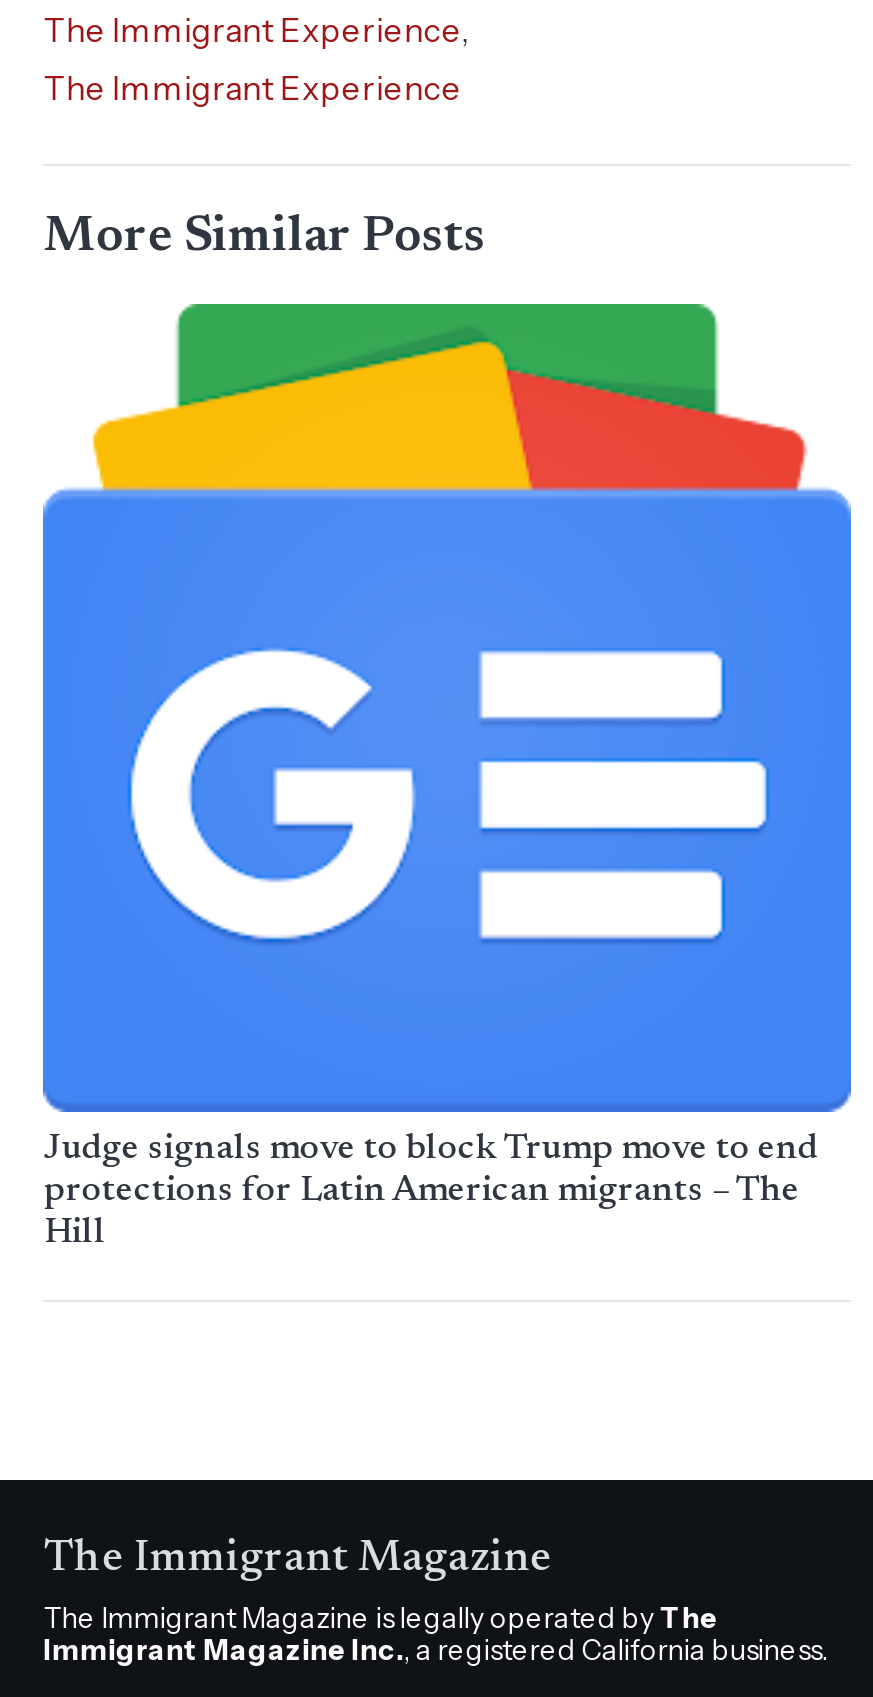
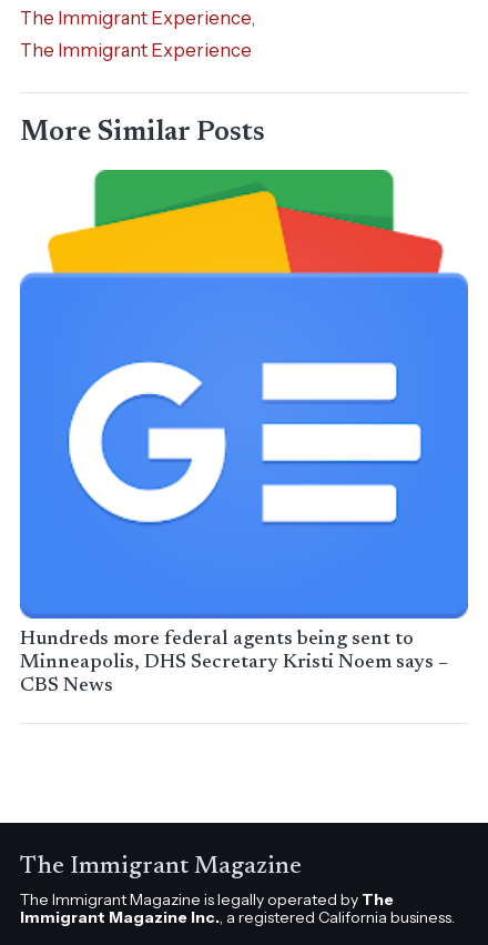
[44,1131,818,1251] Judge signals move to block Trump move to end | protections for Latin American migrants – The | Hill -> [20,629,449,696] Hundreds more federal agents being sent to | Minneapolis, DHS Secretary Kristi Noem says – | CBS News

